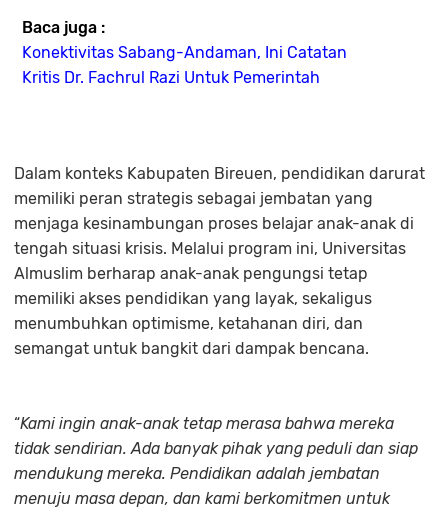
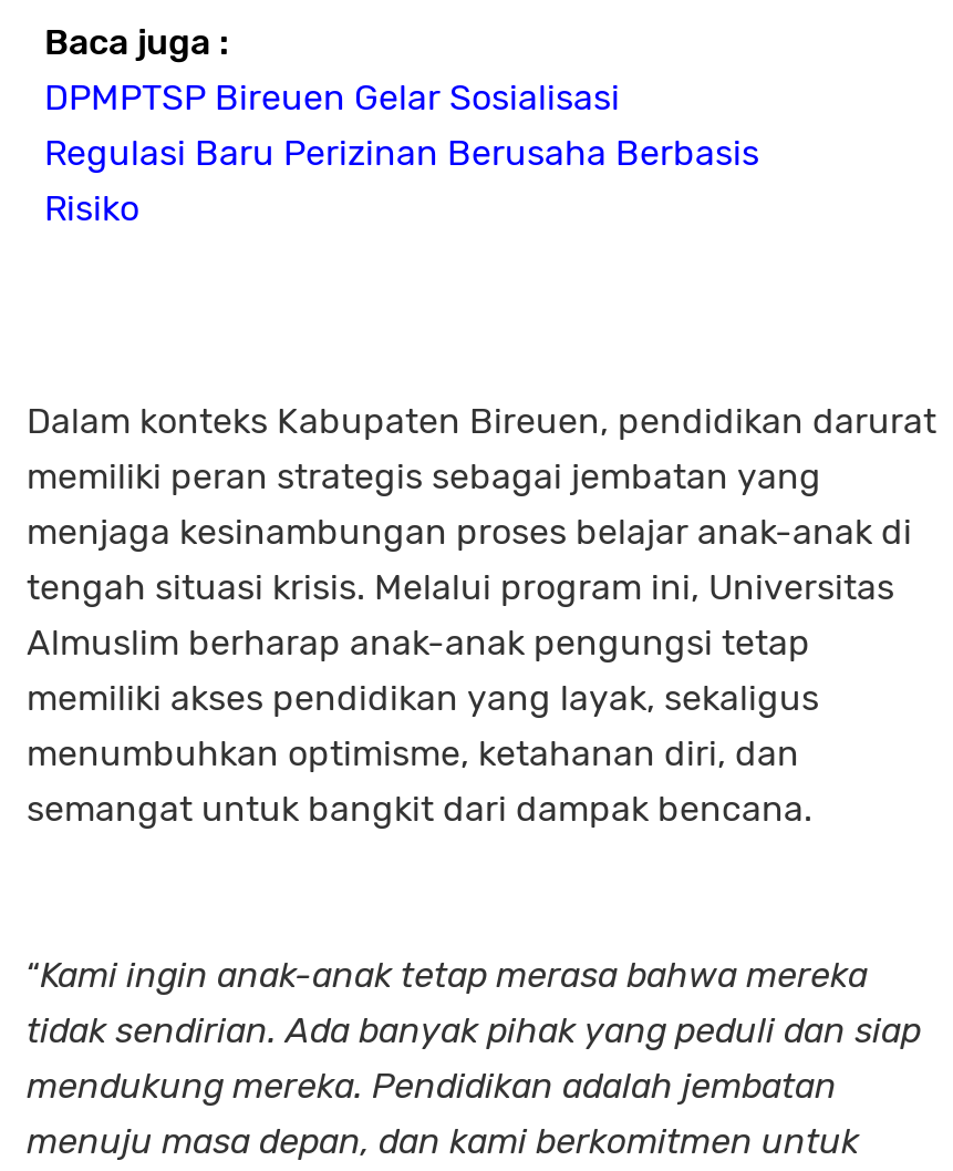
[22,43,347,87] Konektivitas Sabang-Andaman, Ini Catatan | Kritis Dr. Fachrul Razi Untuk Pemerintah -> [44,78,759,230] DPMPTSP Bireuen Gelar Sosialisasi | Regulasi Baru Perizinan Berusaha Berbasis | Risiko

